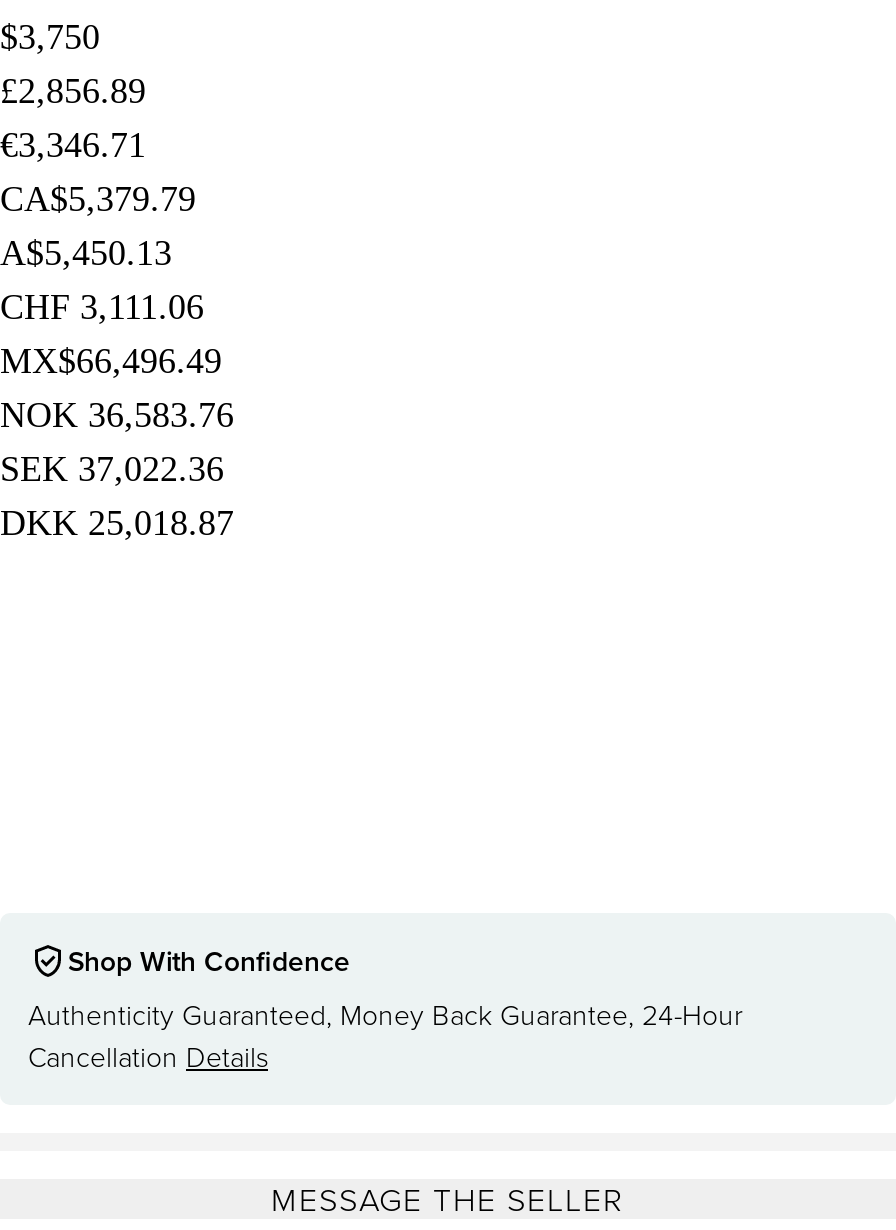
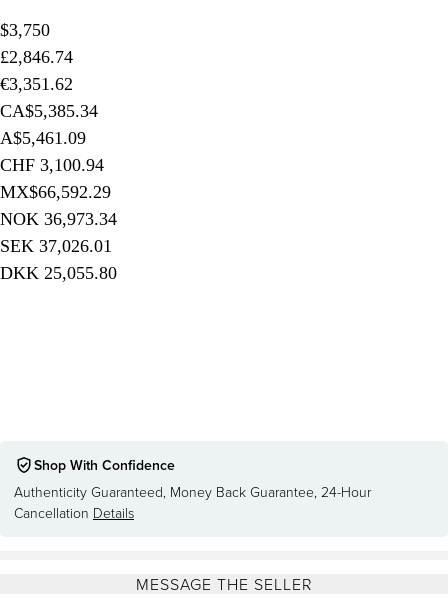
[0,71,234,543] £2,856.89 | €3,346.71 | CA$5,379.79 | A$5,450.13 | CHF 3,111.06 | MX$66,496.49 | NOK 36,583.76 | SEK 37,022.36 | DKK 25,018.87 -> [0,47,117,283] £2,846.74 | €3,351.62 | CA$5,385.34 | A$5,461.09 | CHF 3,100.94 | MX$66,592.29 | NOK 36,973.34 | SEK 37,026.01 | DKK 25,055.80

